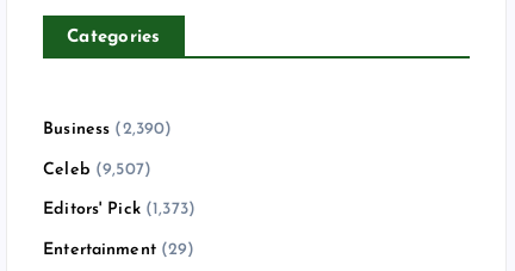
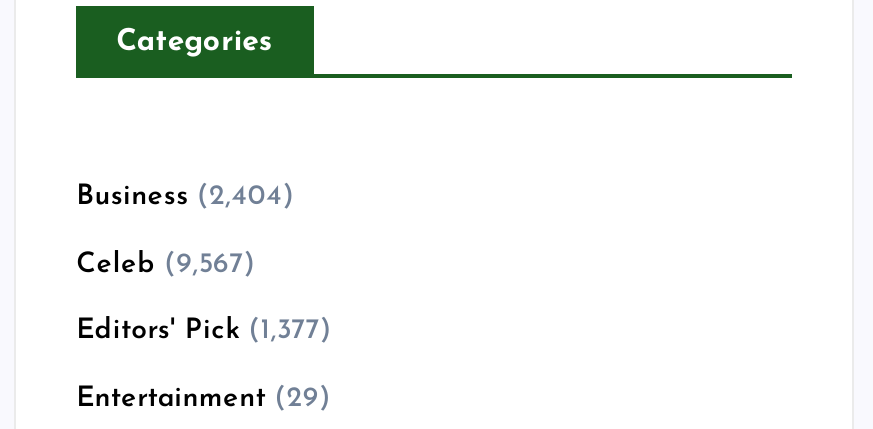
[43,121,172,139] Business (2,390) -> [76,182,295,212] Business (2,404)
[43,161,151,179] Celeb (9,507) -> [76,249,256,279] Celeb (9,567)
[43,201,196,219] Editors' Pick (1,373) -> [76,316,332,346] Editors' Pick (1,377)

